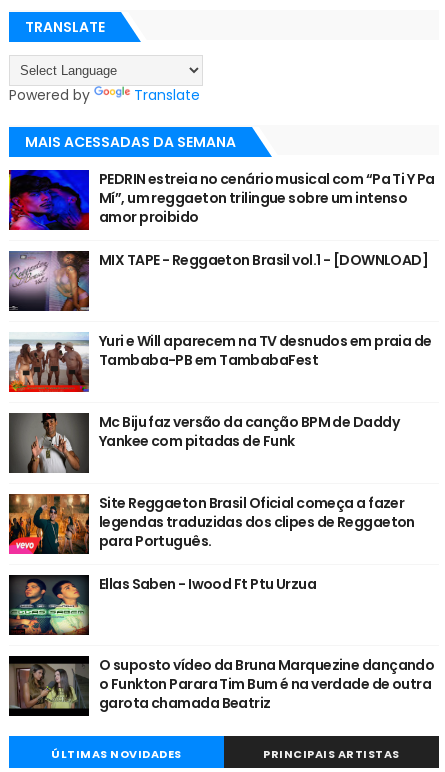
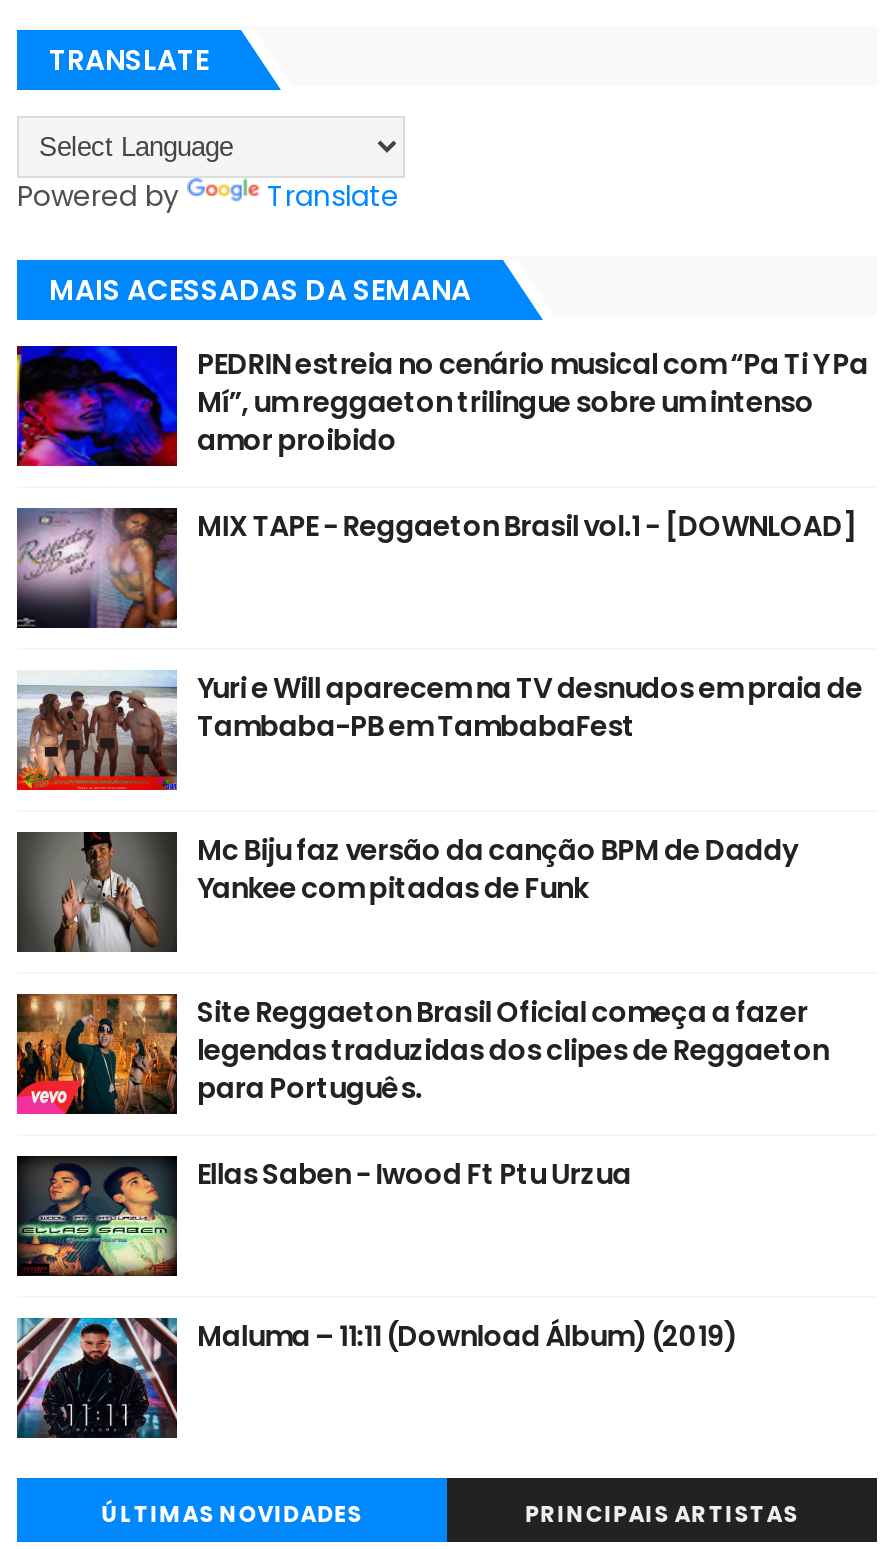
[8,655,434,717] [image] | O suposto vídeo da Bruna Marquezine dançando | o Funkton Parara Tim Bum é na verdade de outra | garota chamada Beatriz -> [17,1316,736,1440] [image] | Maluma – 11:11 (Download Álbum) (2019)

